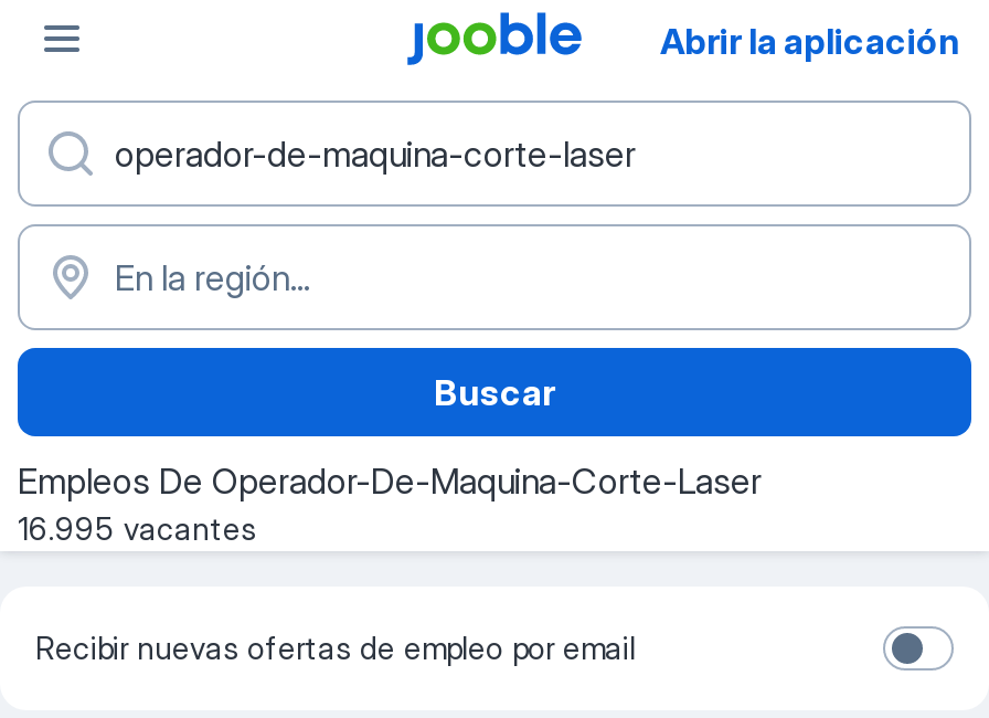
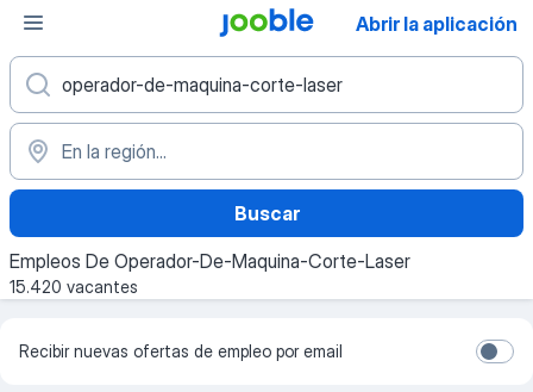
[18,509,256,547] 16.995 vacantes -> [10,276,138,297] 15.420 vacantes

